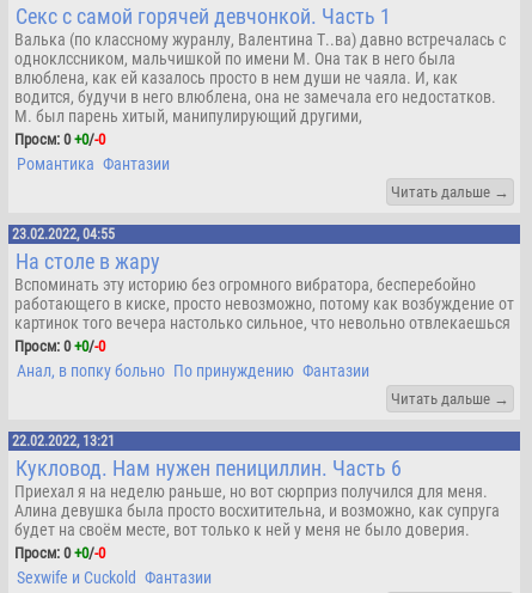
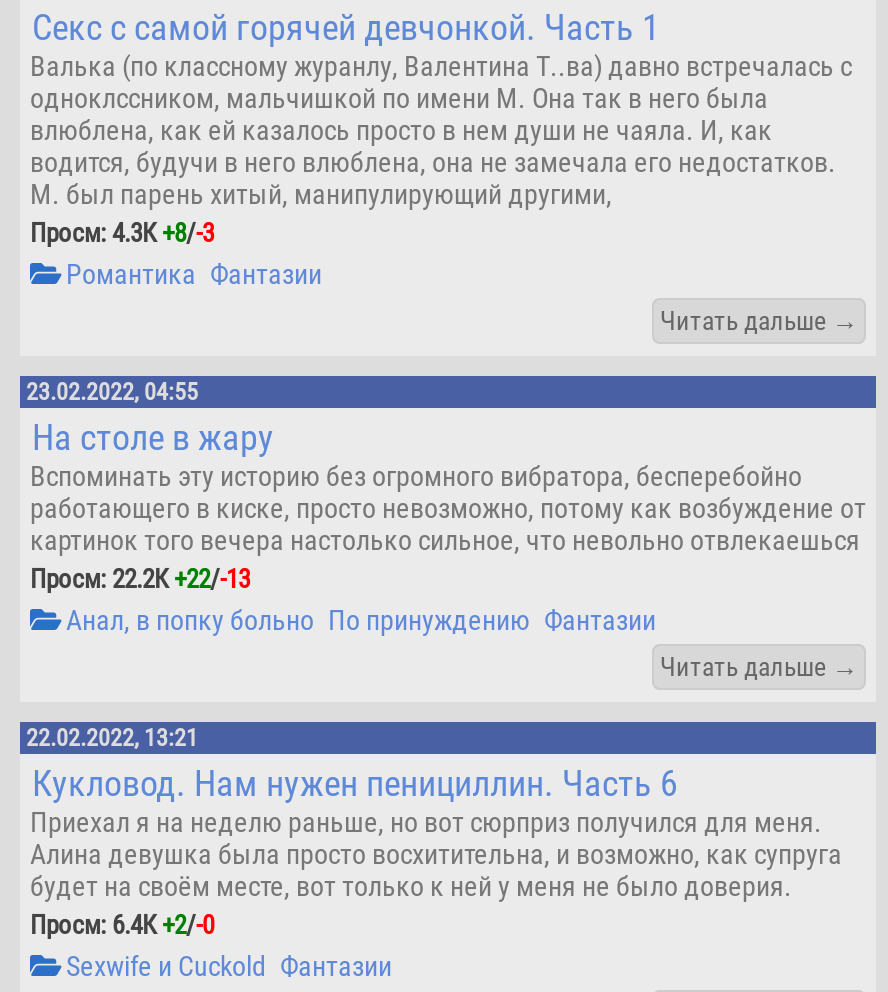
[14,130,105,148] Проcм: 0+0/-0 -> [30,218,214,248] Проcм: 4.3К+8/-3
[14,337,105,355] Проcм: 0+0/-0 -> [30,564,250,594] Проcм: 22.2К+22/-13
[14,544,105,562] Проcм: 0+0/-0 -> [30,910,214,940] Проcм: 6.4К+2/-0

